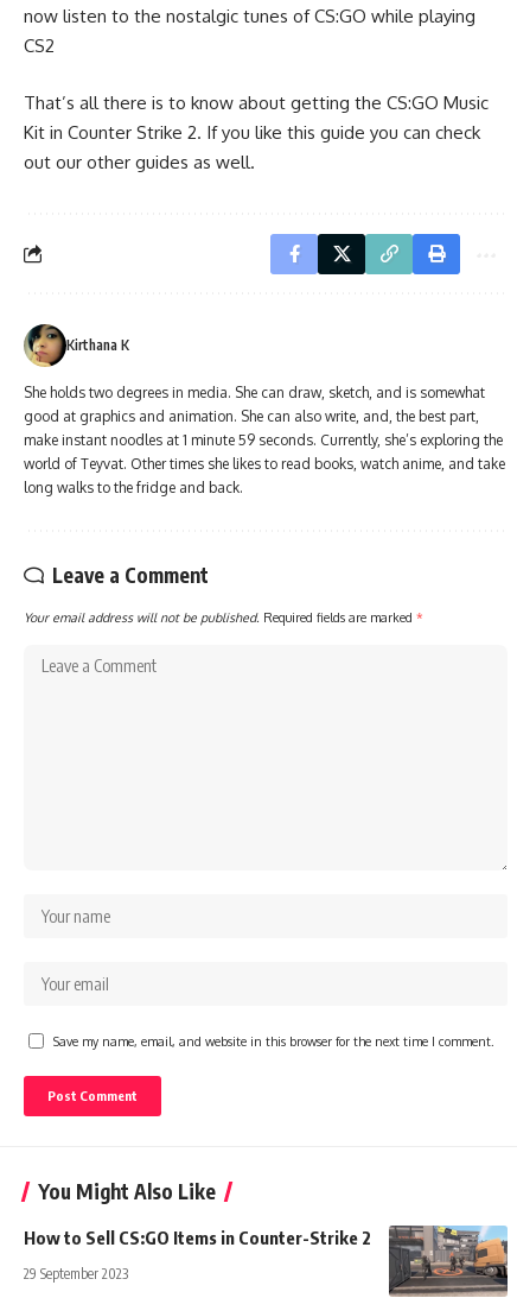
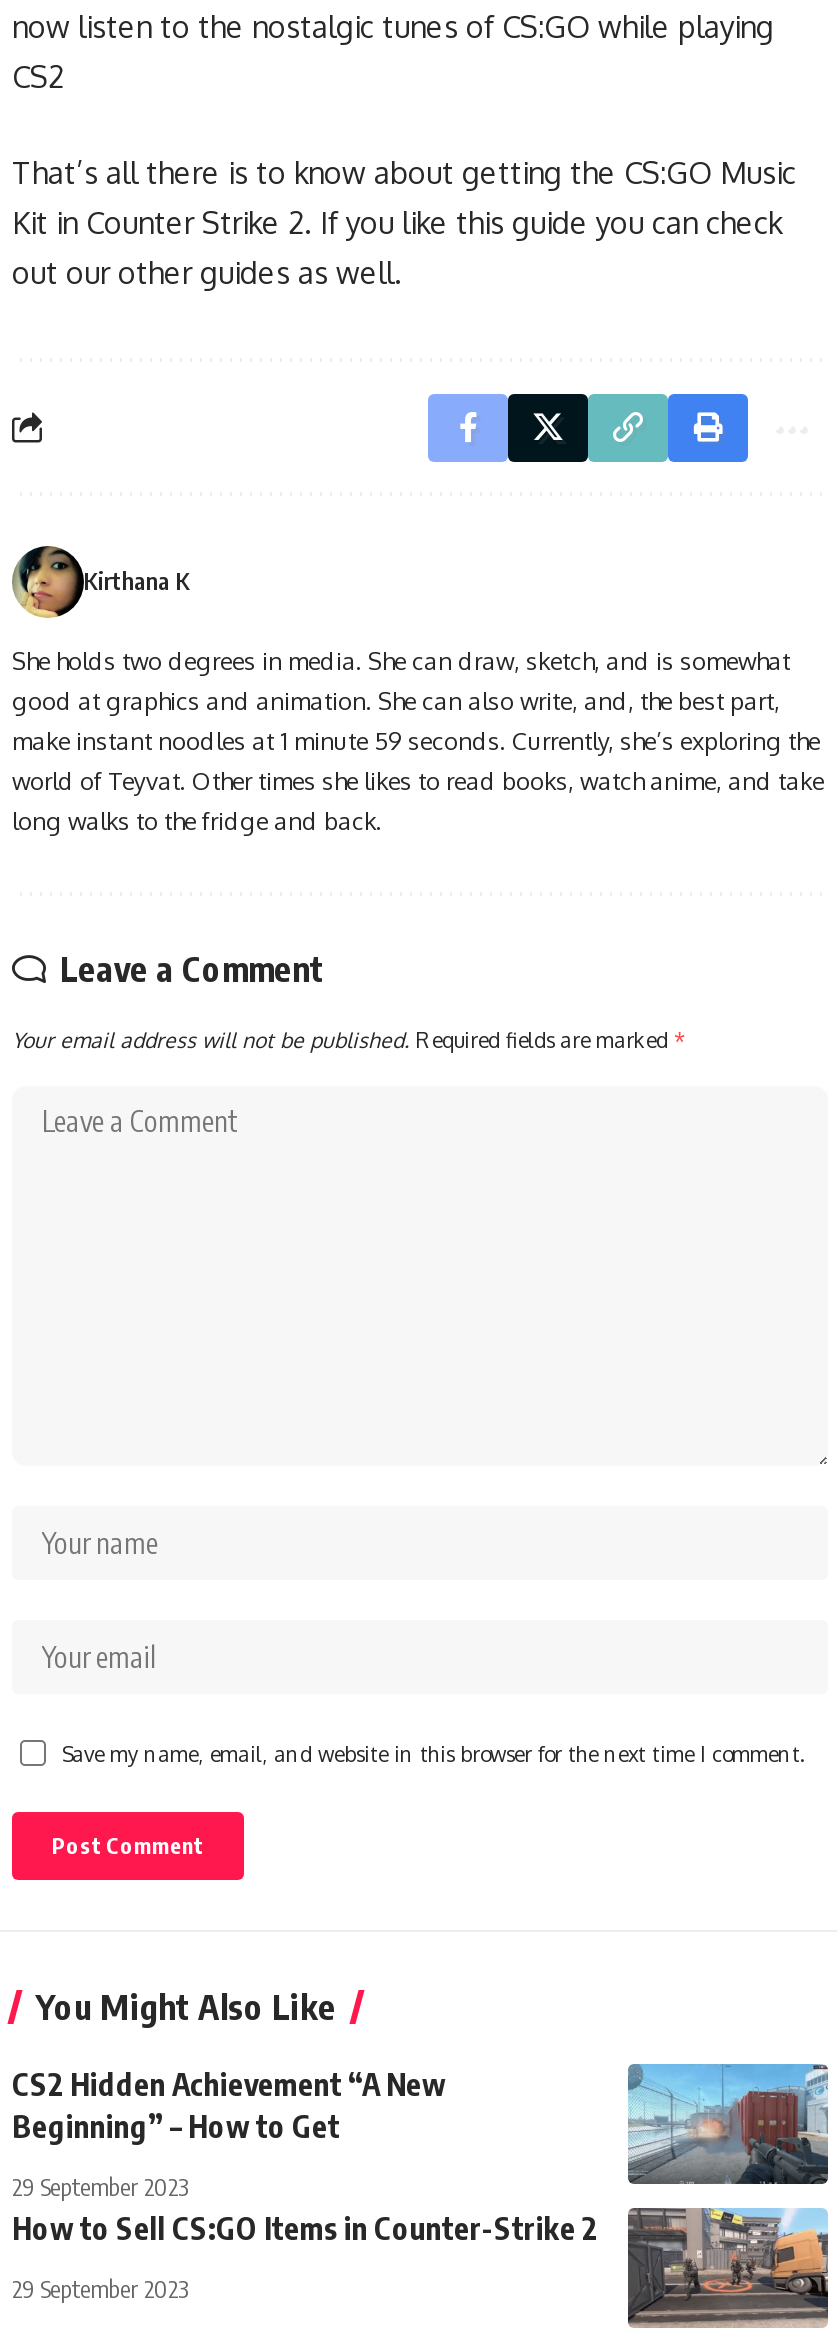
none -> [12,2066,446,2202] CS2 Hidden Achievement “A New | Beginning” – How to Get | 29 September 2023
none -> [626,2062,828,2186] [image]

